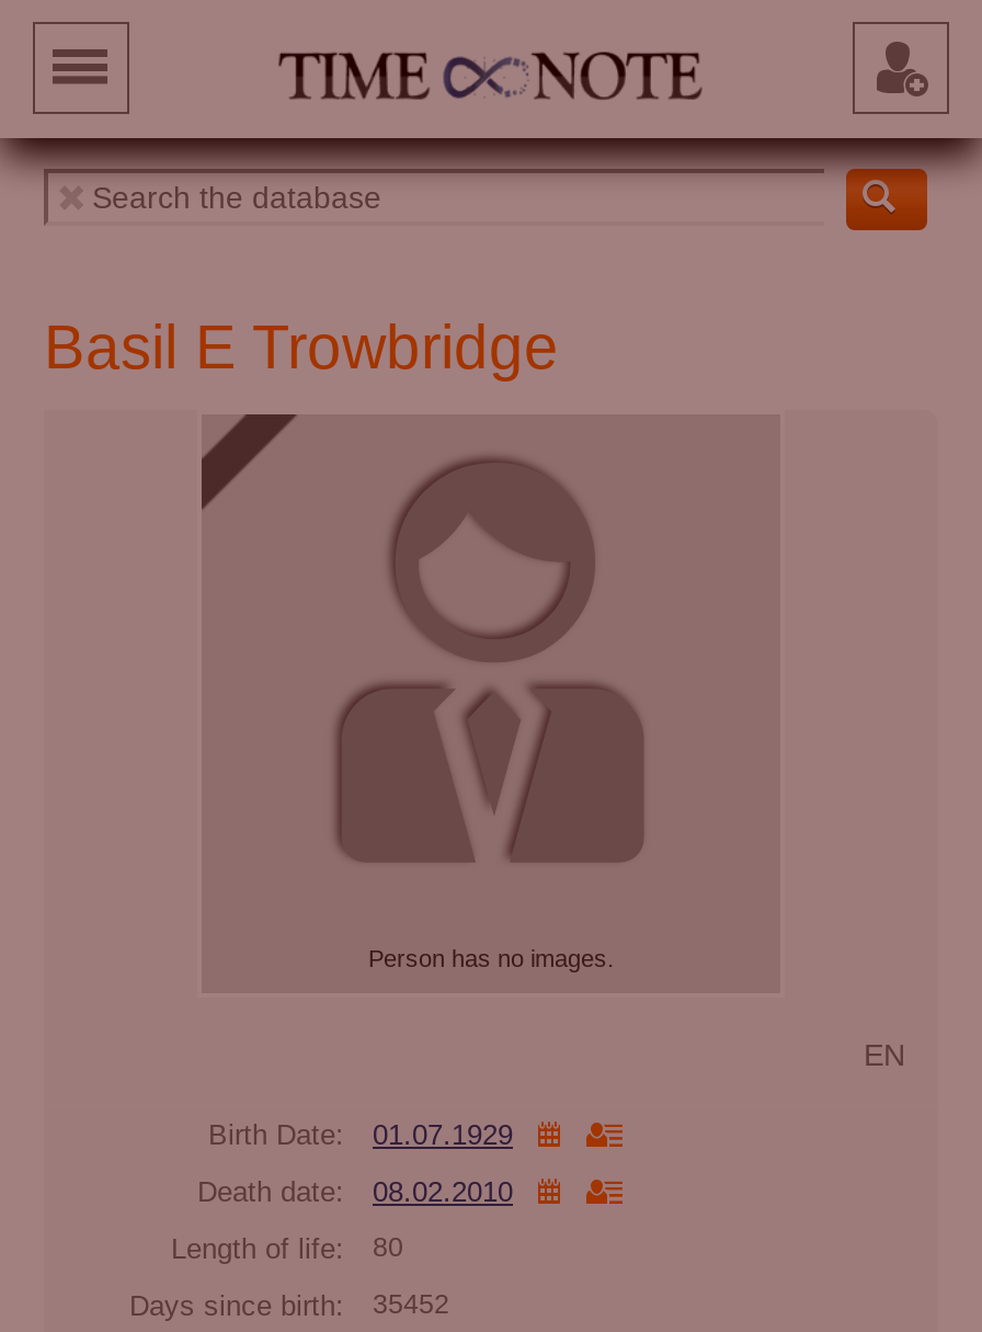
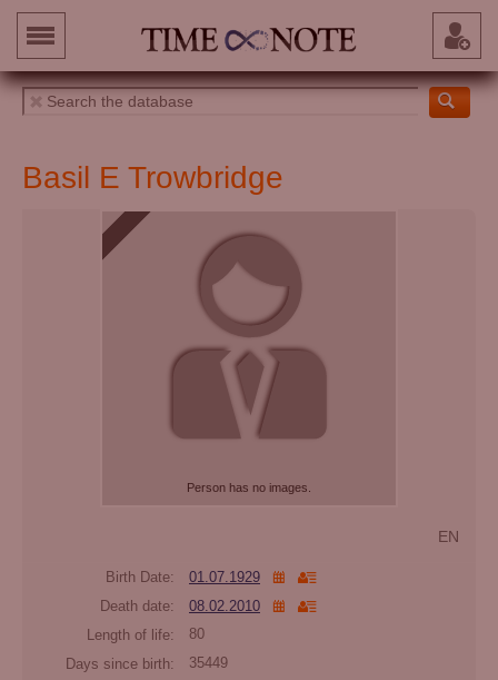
[129,1288,449,1321] Days since birth: 35452 -> [66,655,228,672] Days since birth: 35449

